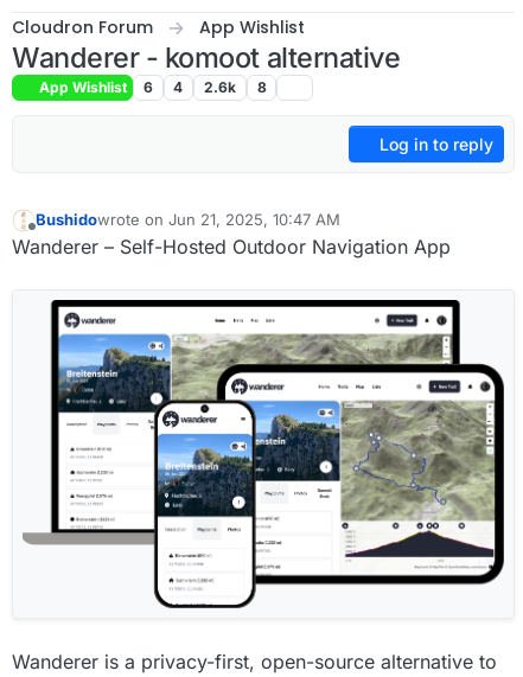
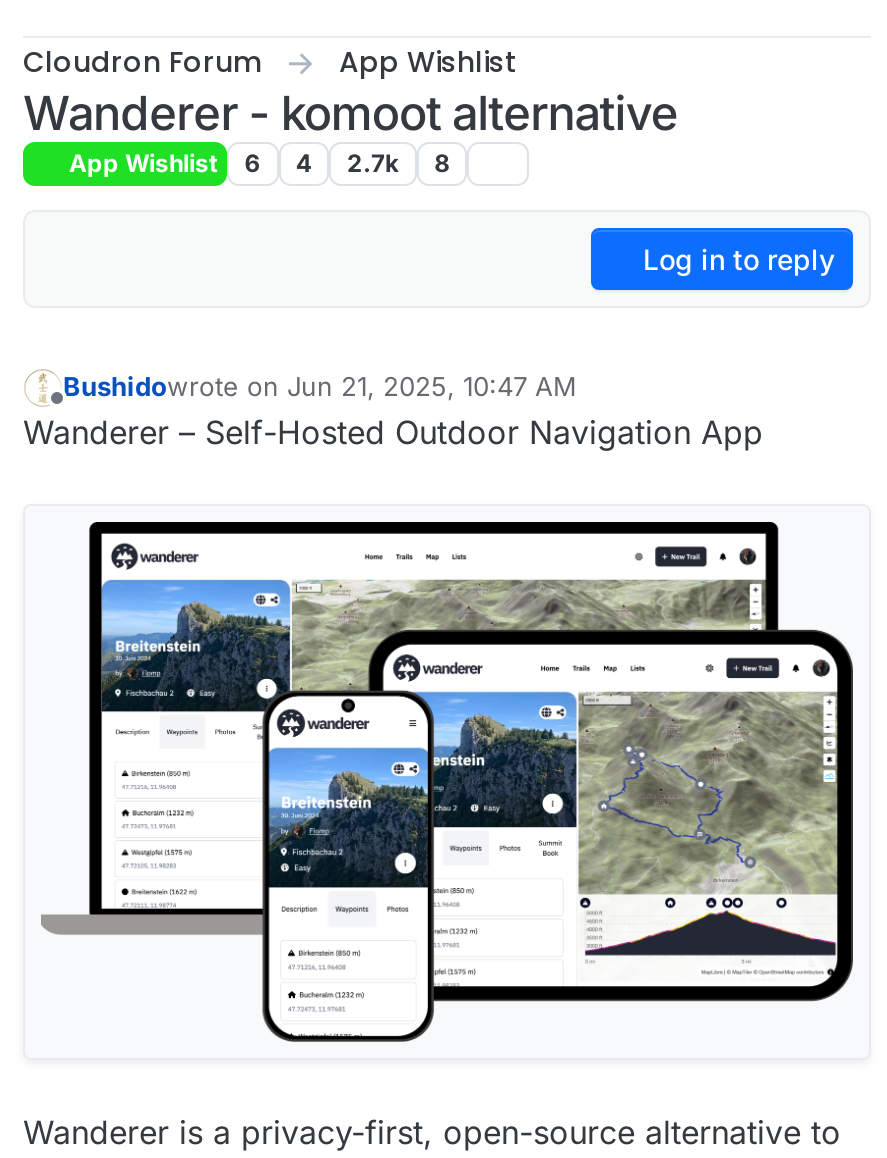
[36,78,266,96] App Wishlist 6 4 2.6k 8 -> [63,148,450,178] App Wishlist 6 4 2.7k 8

